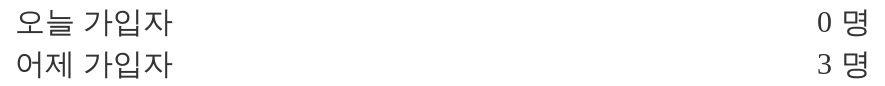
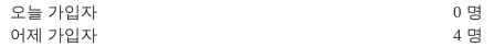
[817,49,871,81] 3 명 -> [453,27,483,44] 4 명

